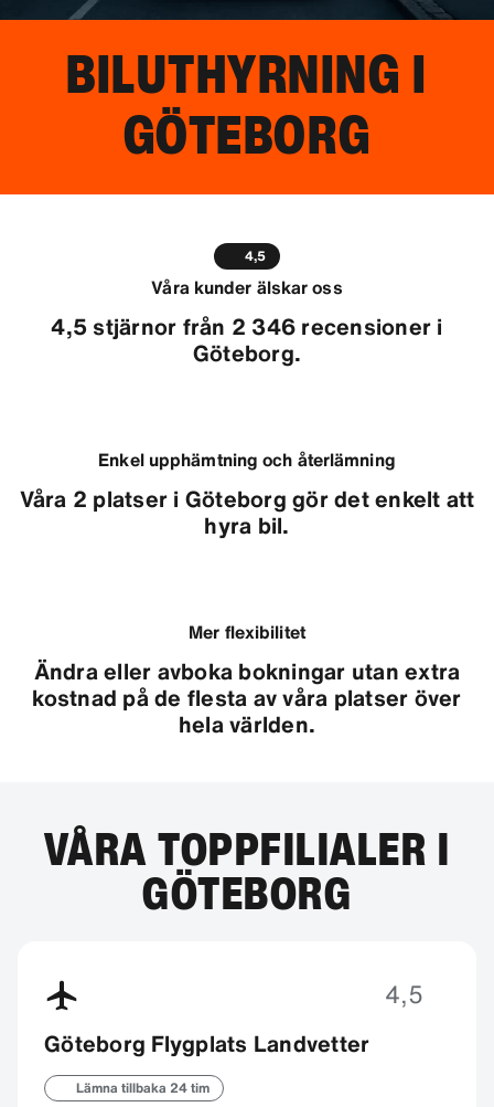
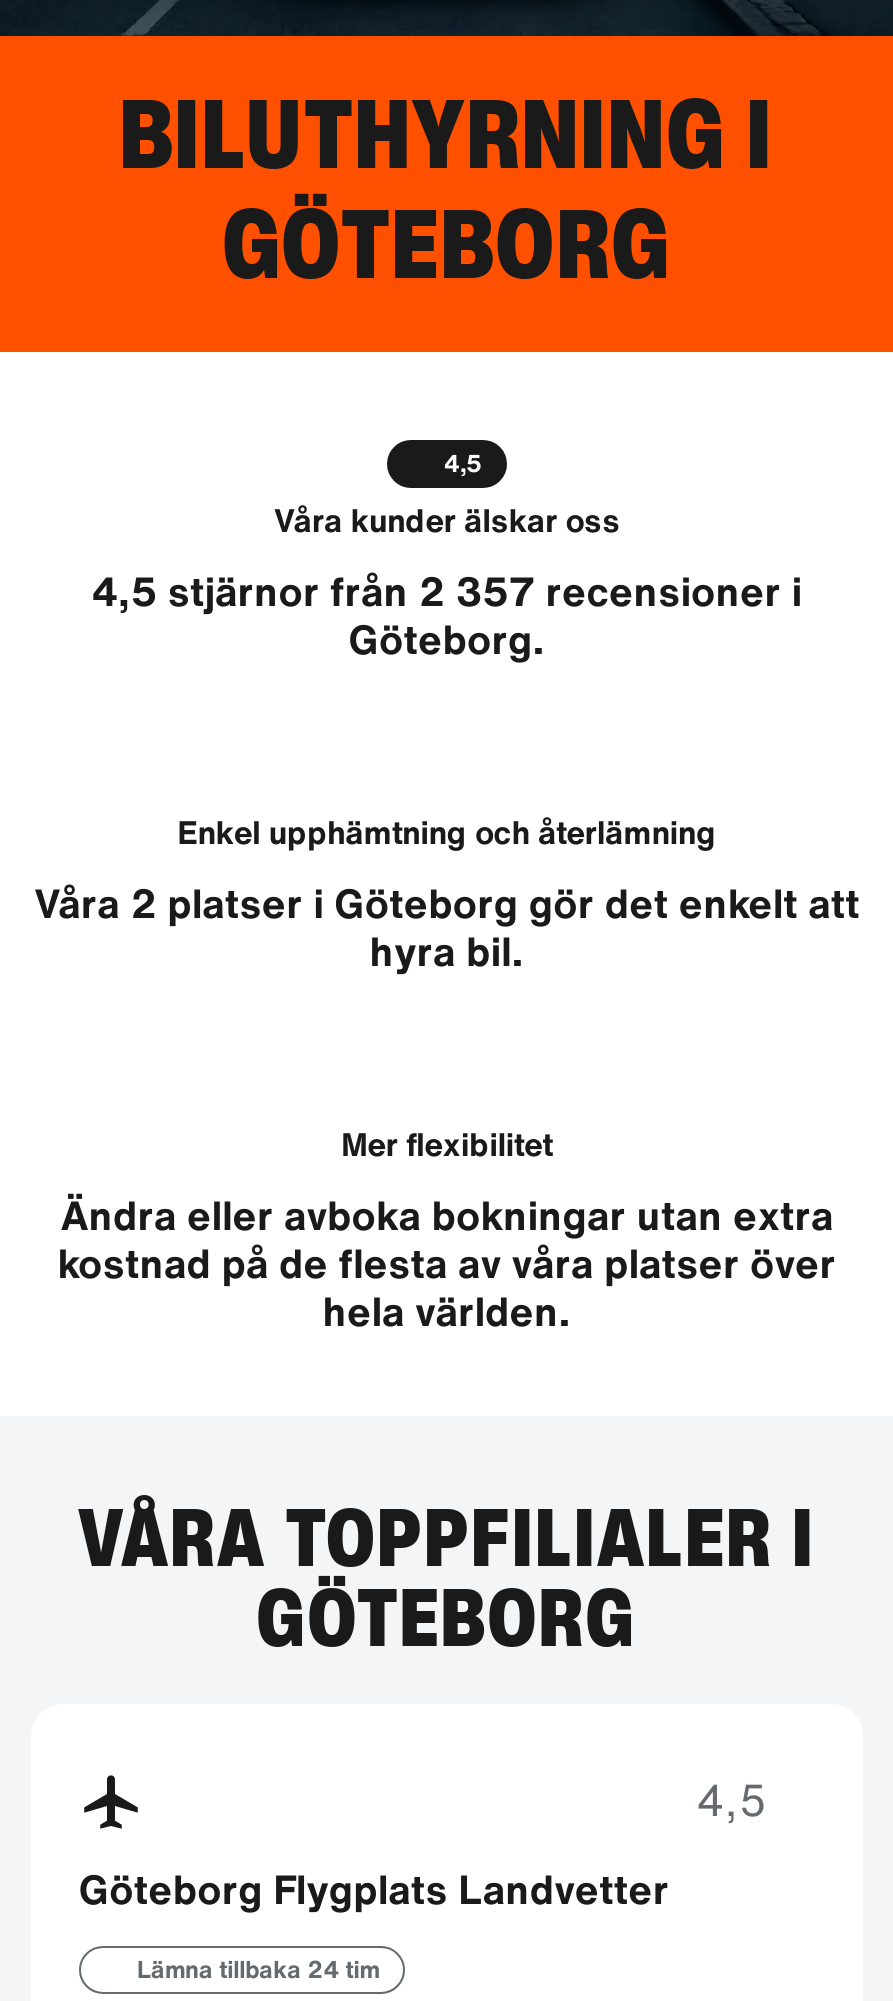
[51,310,443,342] 4,5 stjärnor från 2 346 recensioner i -> [92,562,802,620] 4,5 stjärnor från 2 357 recensioner i

